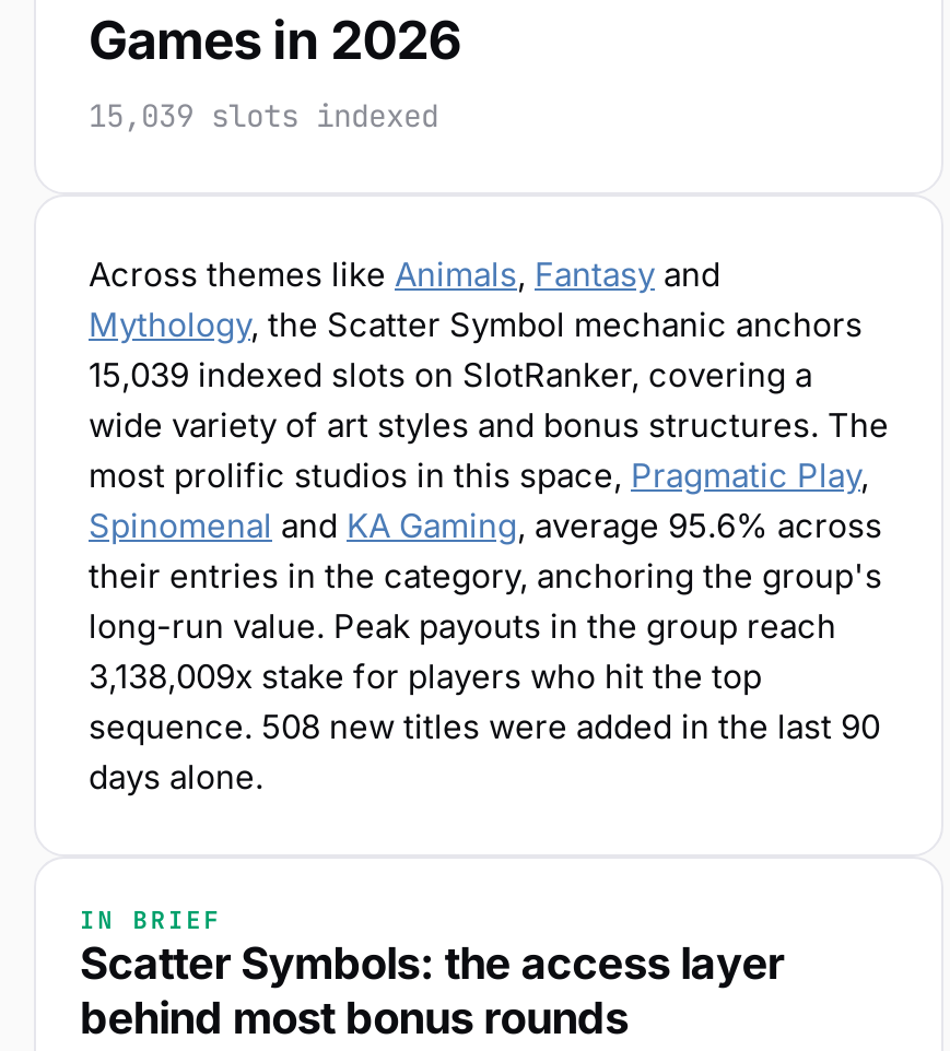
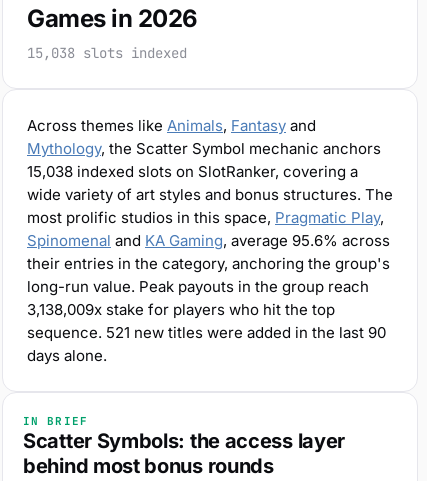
[89,96,438,135] 15,039 slots indexed -> [27,44,187,62] 15,038 slots indexed
[89,354,812,395] 15,039 indexed slots on SlotRanker, covering a -> [27,162,358,181] 15,038 indexed slots on SlotRanker, covering a
[89,706,880,747] sequence. 508 new titles were added in the last 90 -> [27,323,386,342] sequence. 521 new titles were added in the last 90

